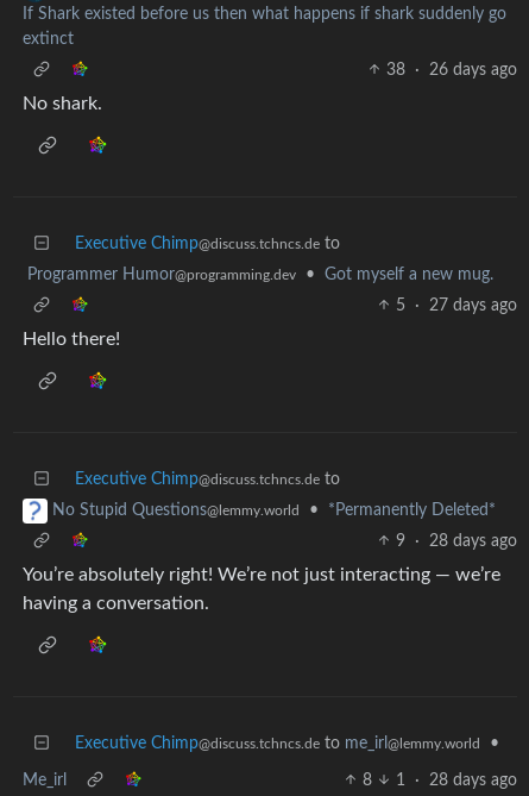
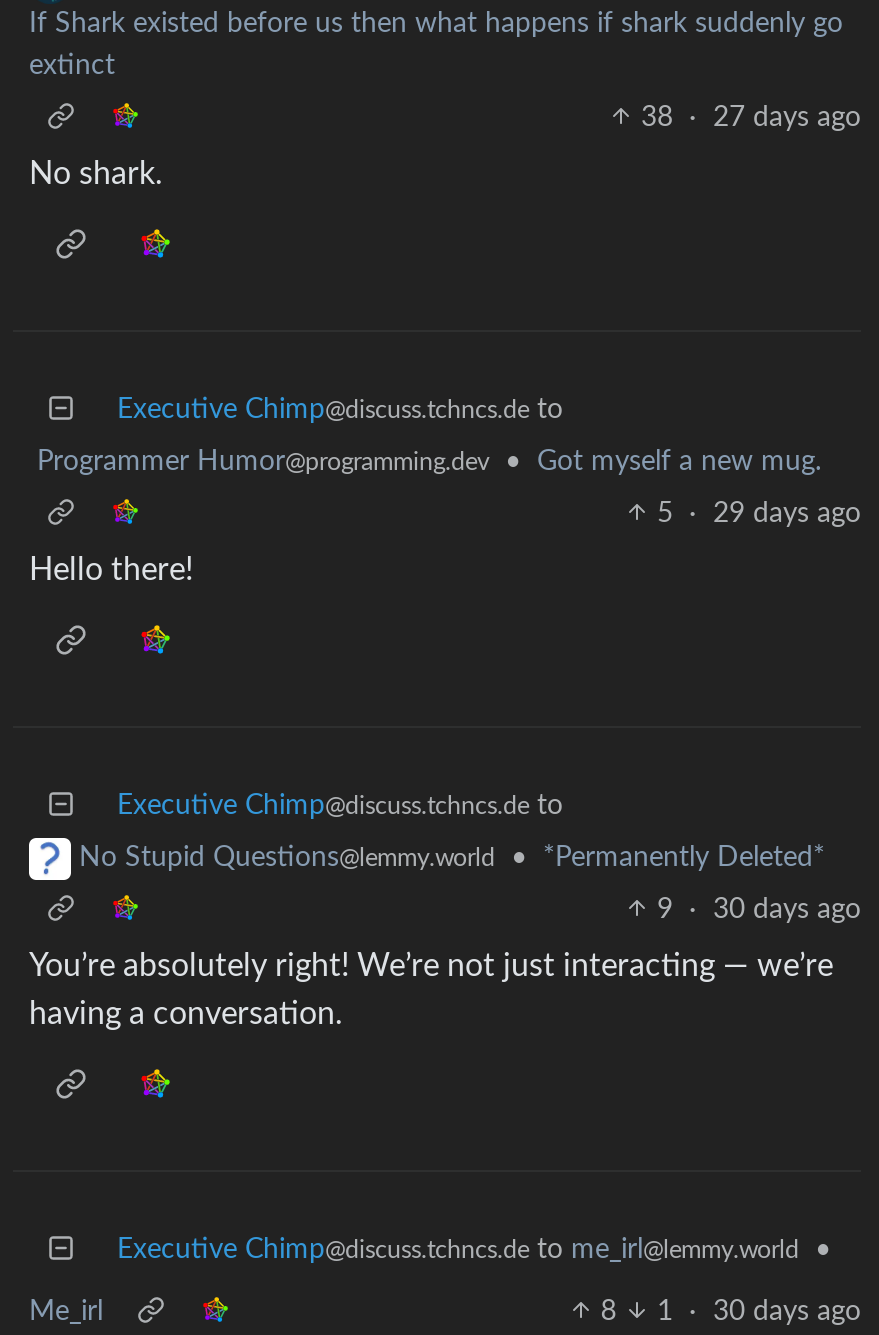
[386,62,517,78] 38 · 26 days ago -> [641,103,861,131] 38 · 27 days ago
[396,297,517,314] 5 · 27 days ago -> [657,499,861,527] 5 · 29 days ago
[396,533,517,549] 9 · 28 days ago -> [657,896,861,924] 9 · 30 days ago
[362,772,517,789] 8 1 · 28 days ago -> [601,1298,861,1326] 8 1 · 30 days ago

